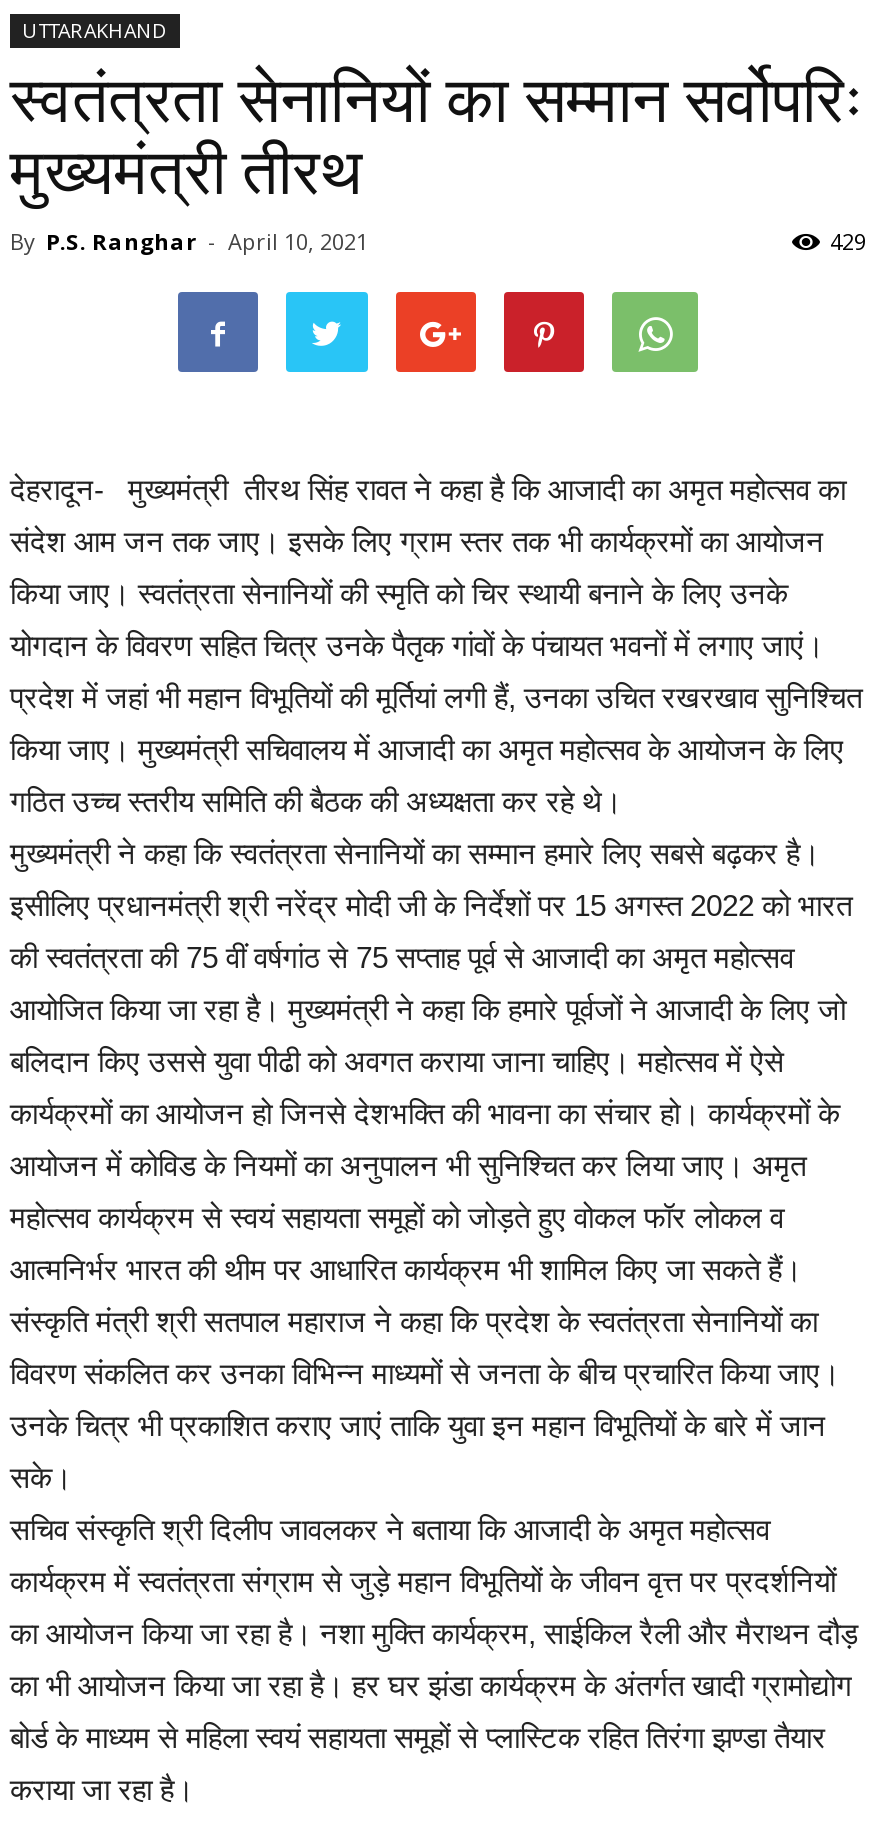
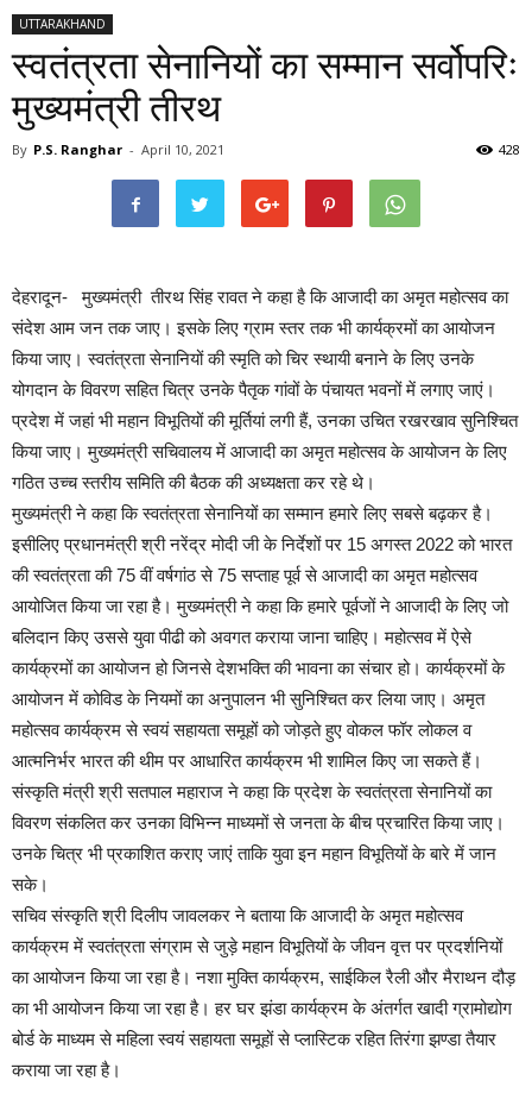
[830,226,866,256] 429 -> [499,140,520,158] 428

